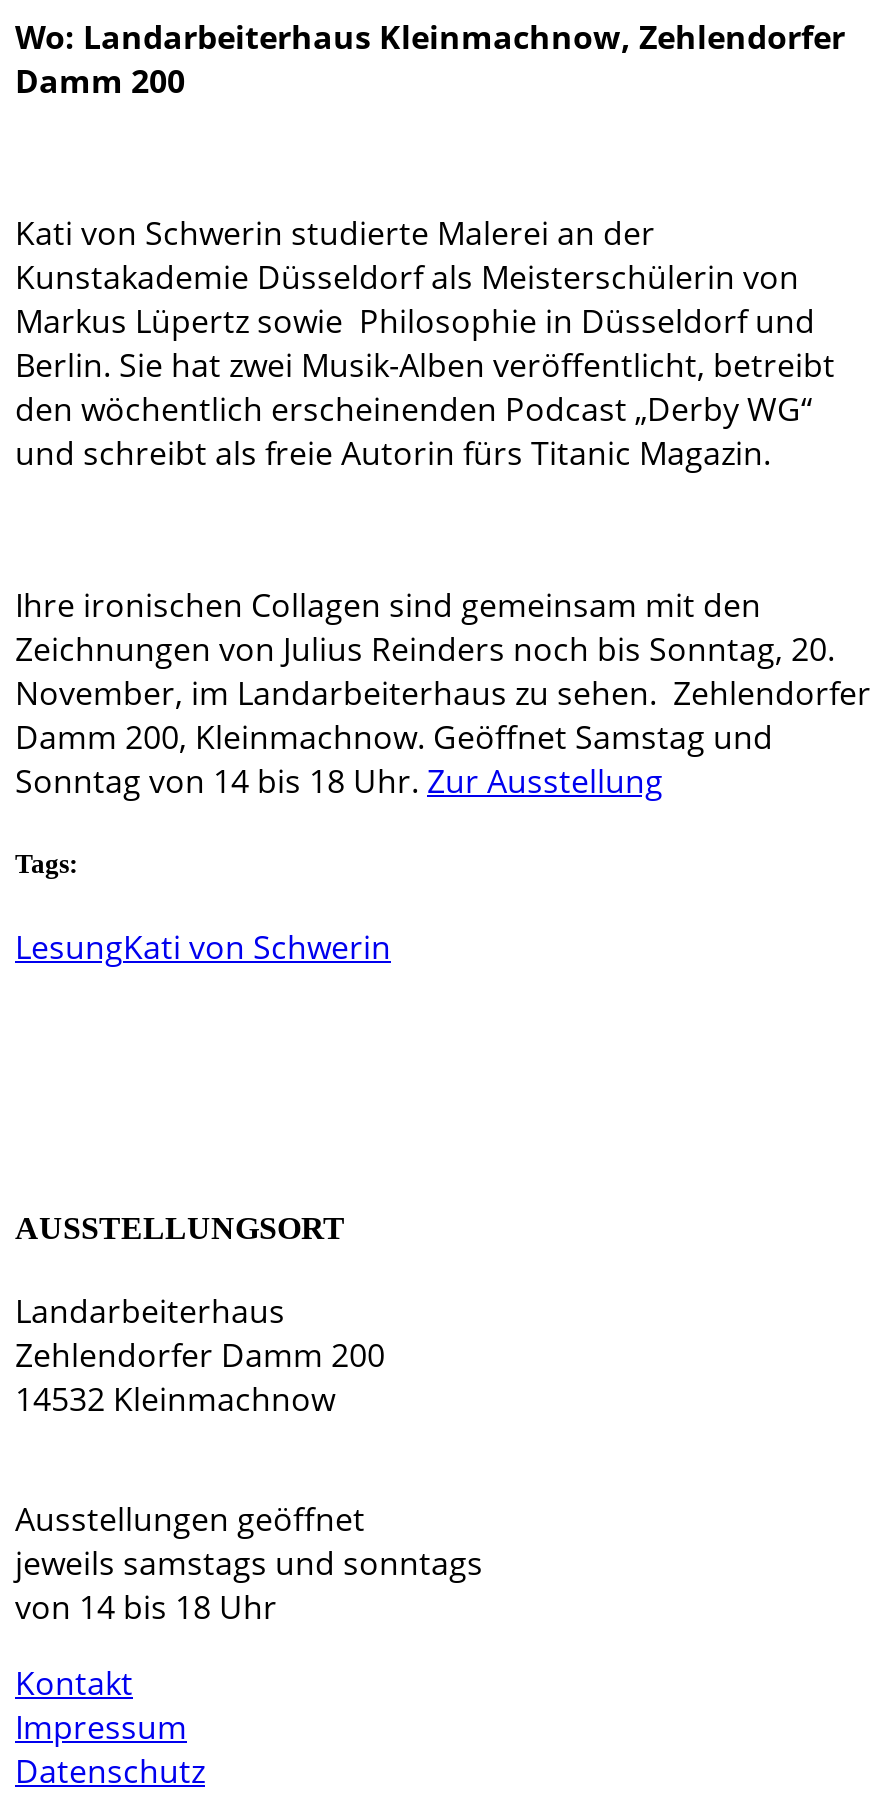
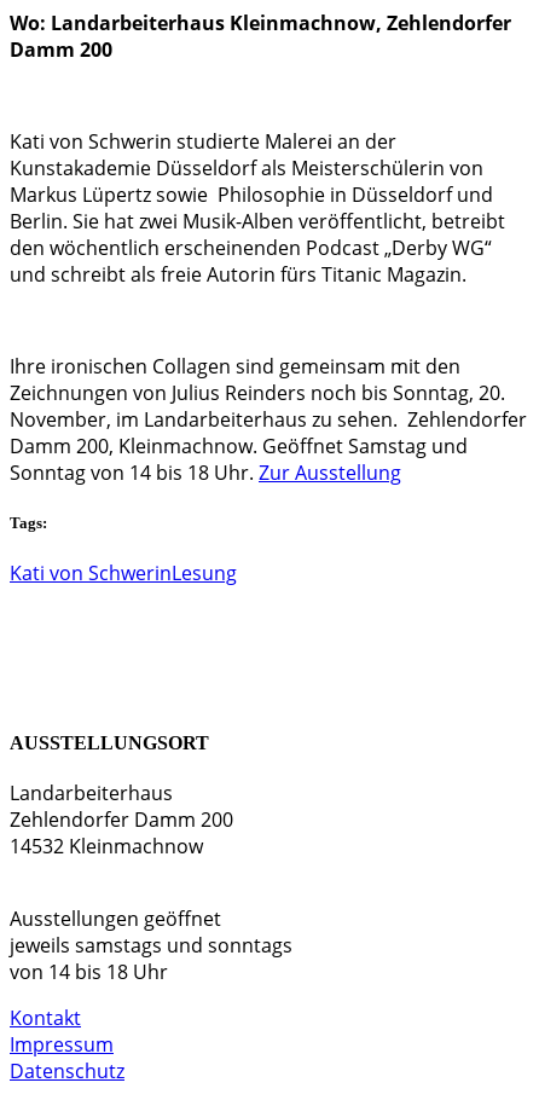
[15,925,391,969] LesungKati von Schwerin -> [10,559,237,586] Kati von SchwerinLesung

